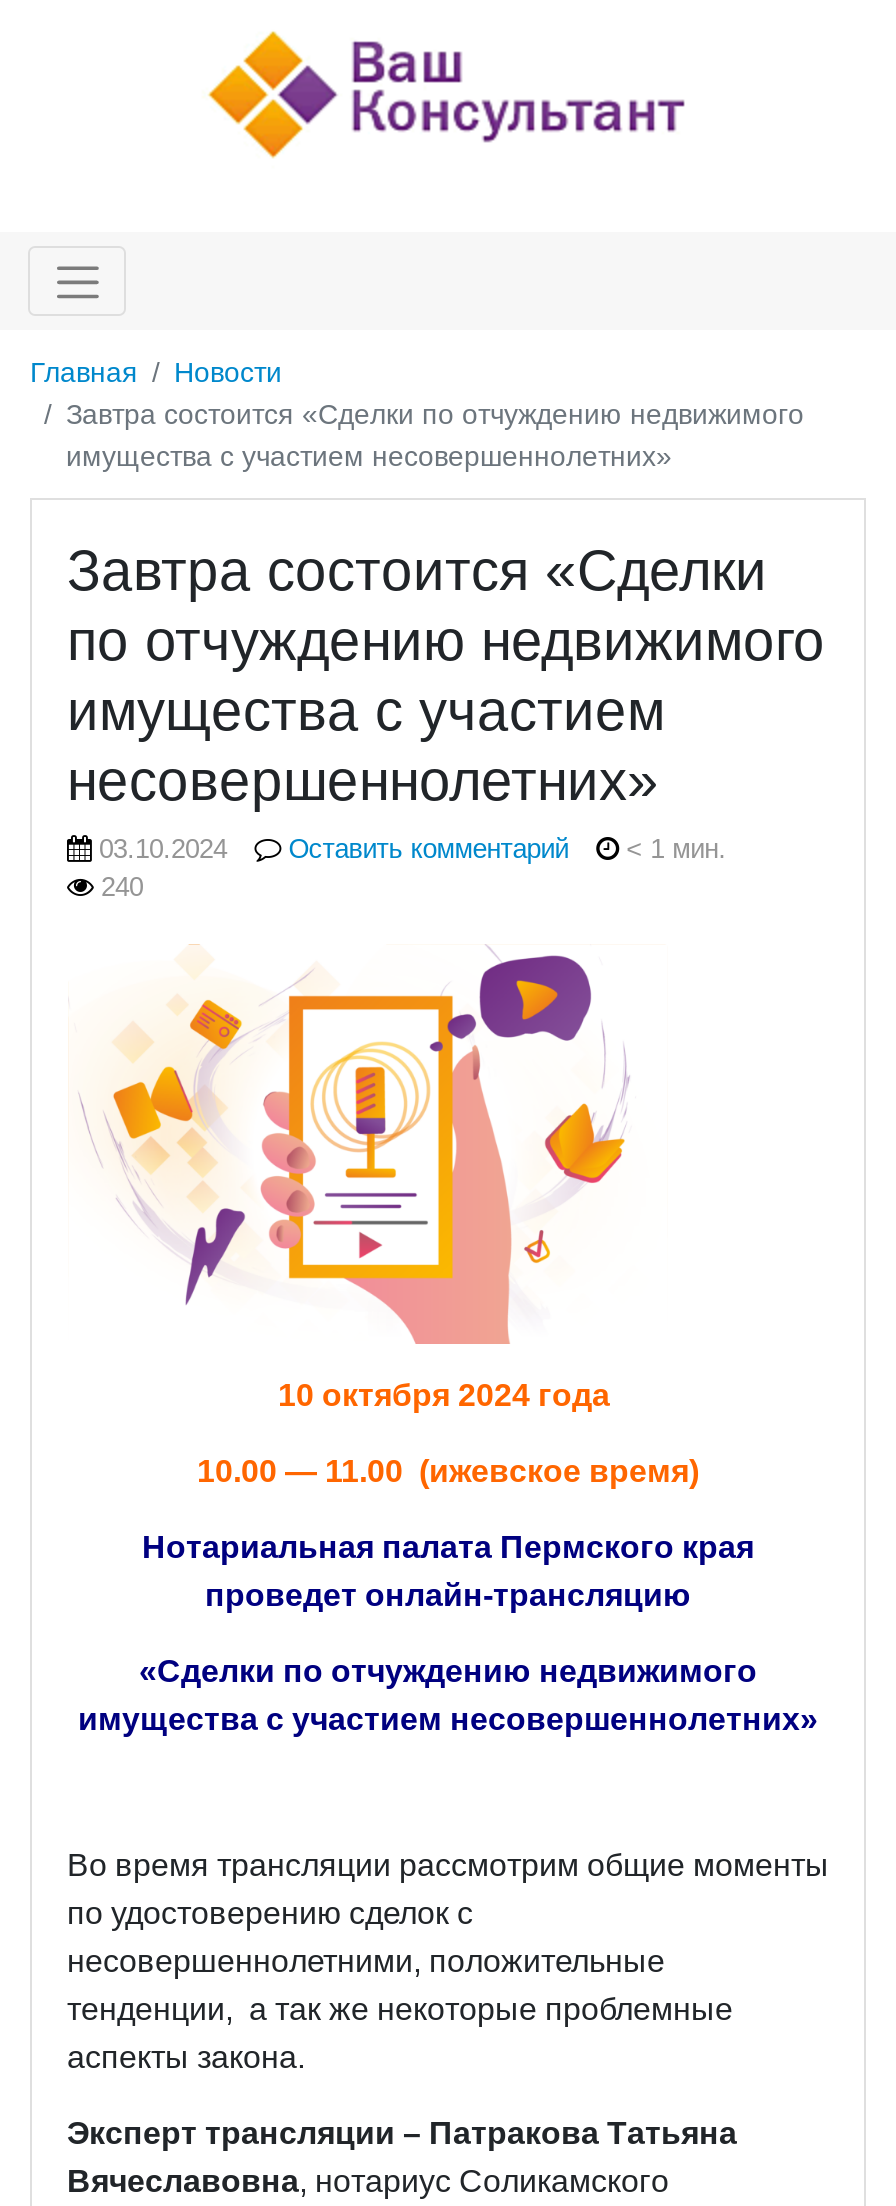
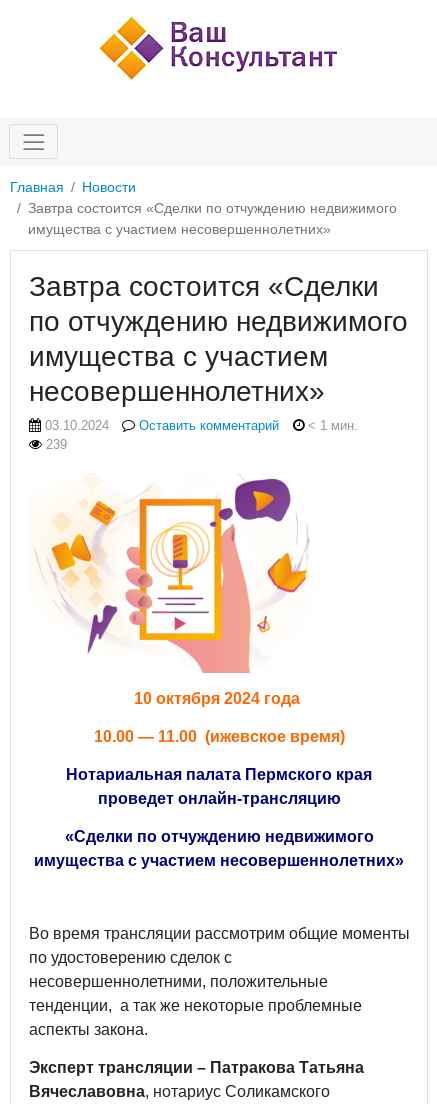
[93,871,143,901] 240 -> [41,436,66,451] 239

